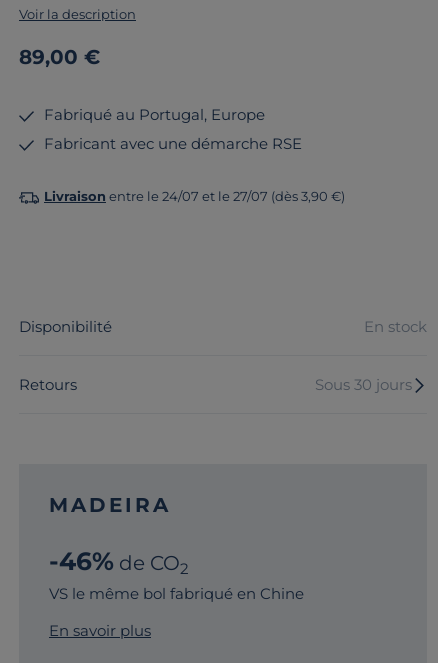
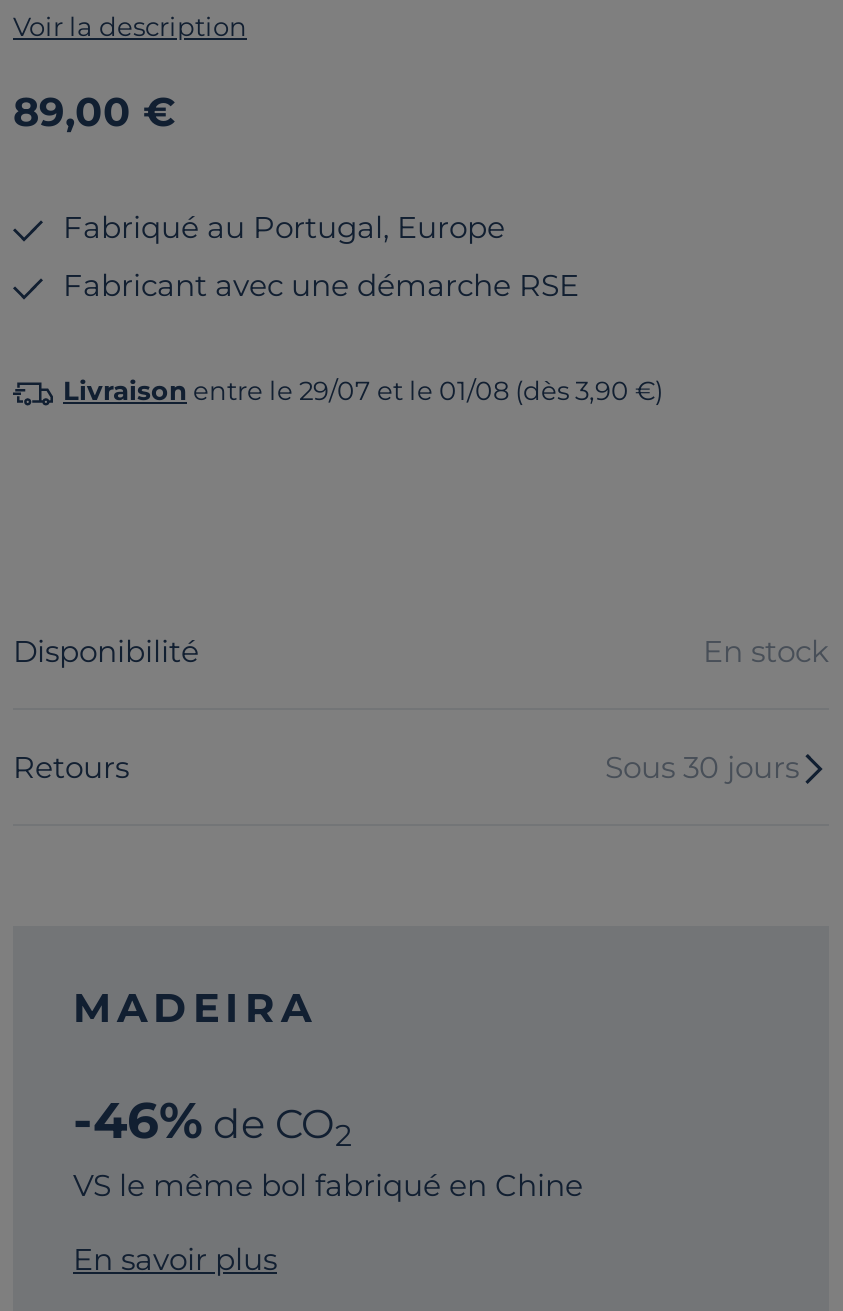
[44,188,345,204] Livraison entre le 24/07 et le 27/07 (dès 3,90 €) -> [63,374,663,406] Livraison entre le 29/07 et le 01/08 (dès 3,90 €)

